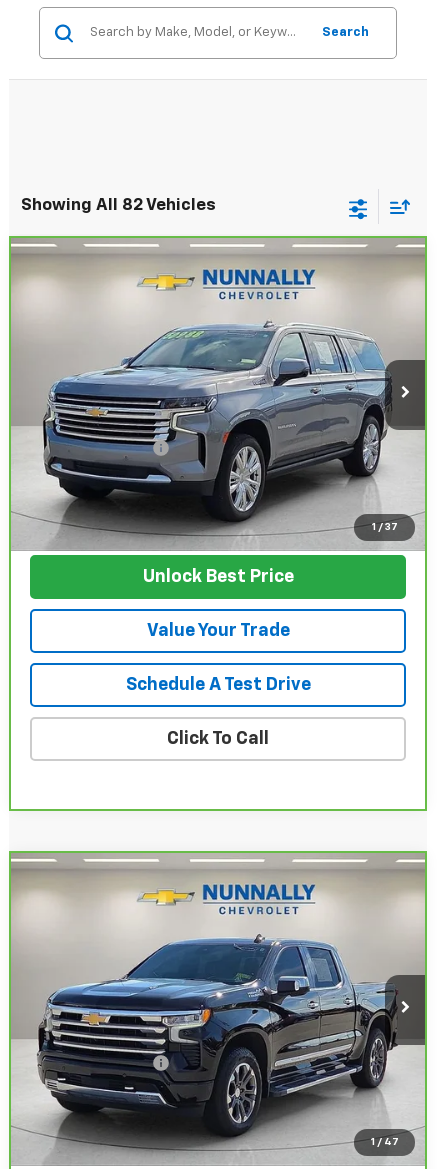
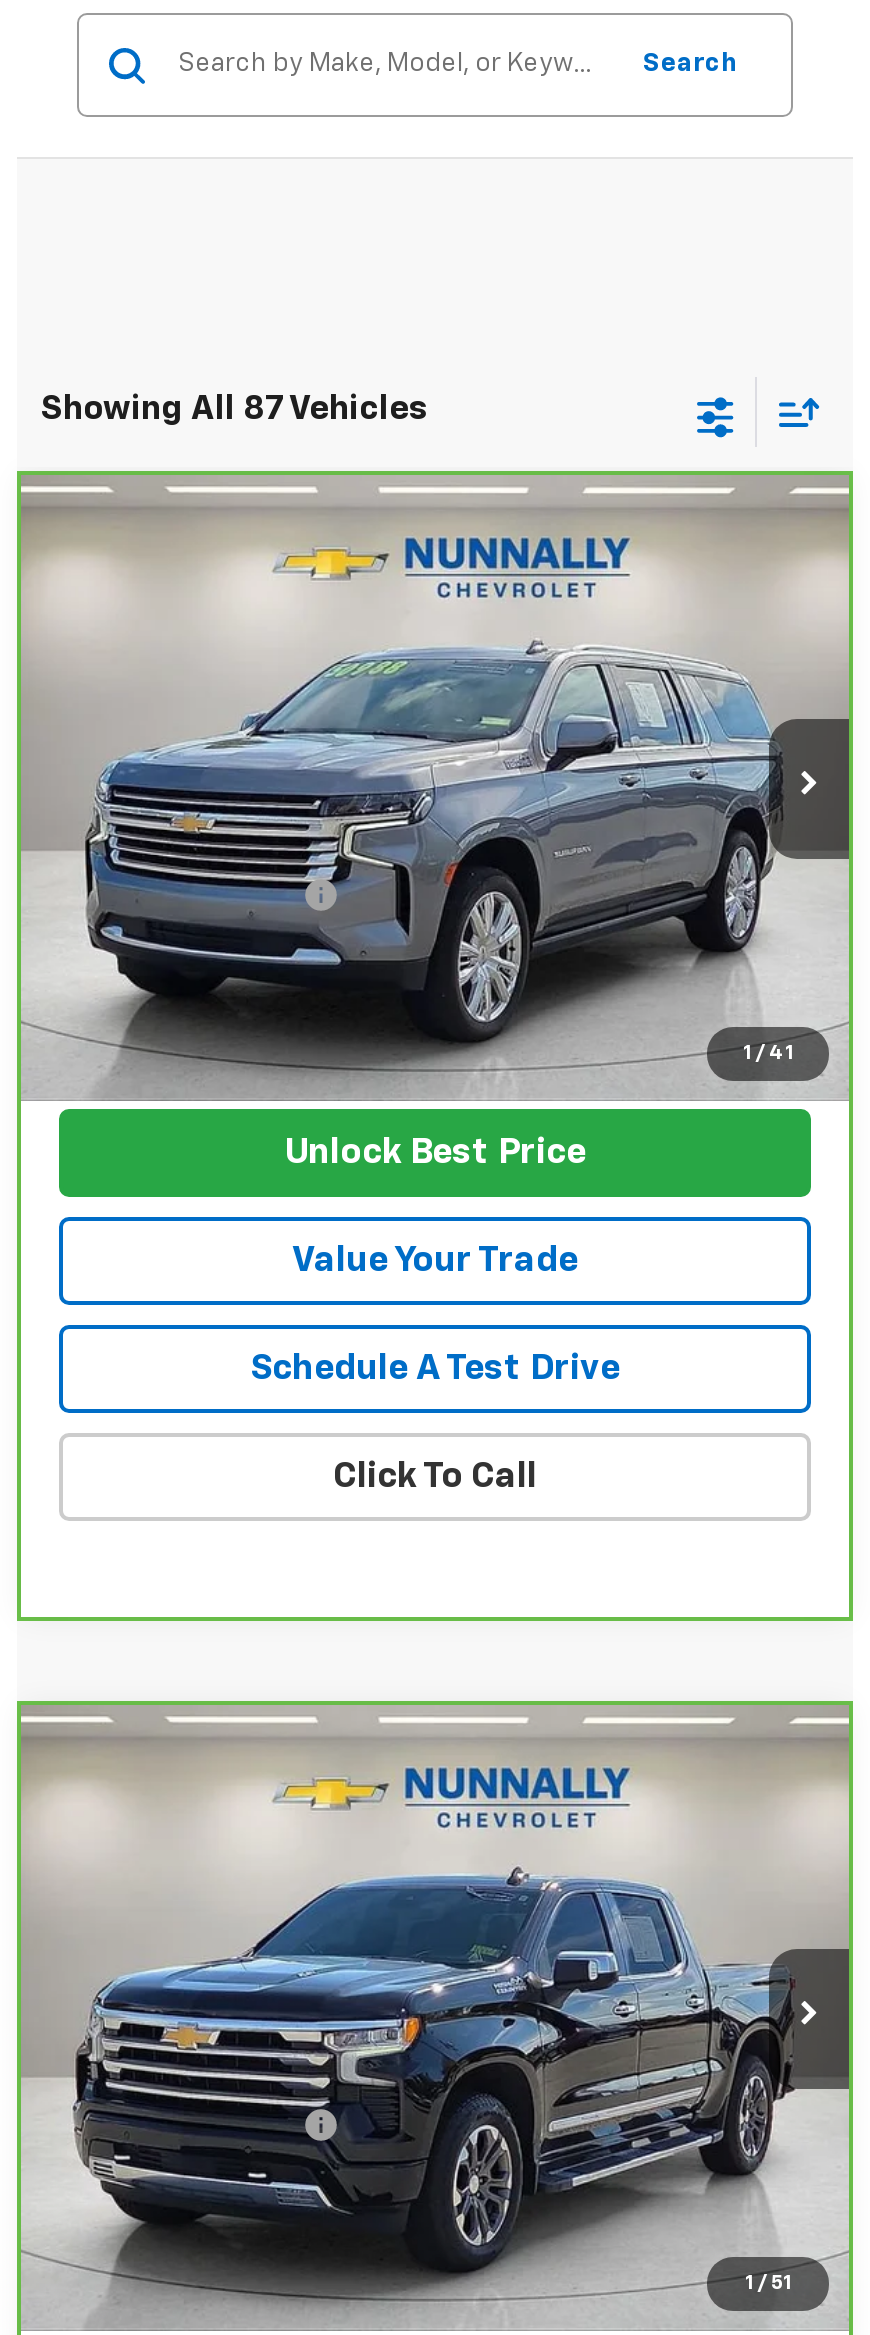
[21,197,216,214] Showing All 82 Vehicles -> [41,394,429,428] Showing All 87 Vehicles
[371,522,397,532] 1 / 37 -> [743,1043,793,1063] 1 / 41
[370,1137,398,1147] 1 / 47 -> [745,2273,791,2293] 1 / 51

